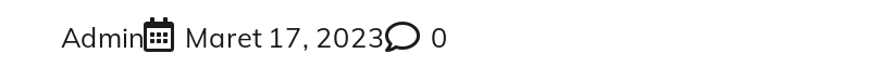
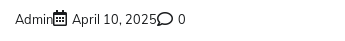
[61,21,448,55] Admin Maret 17, 2023 0 -> [15,10,186,26] Admin April 10, 2025 0

